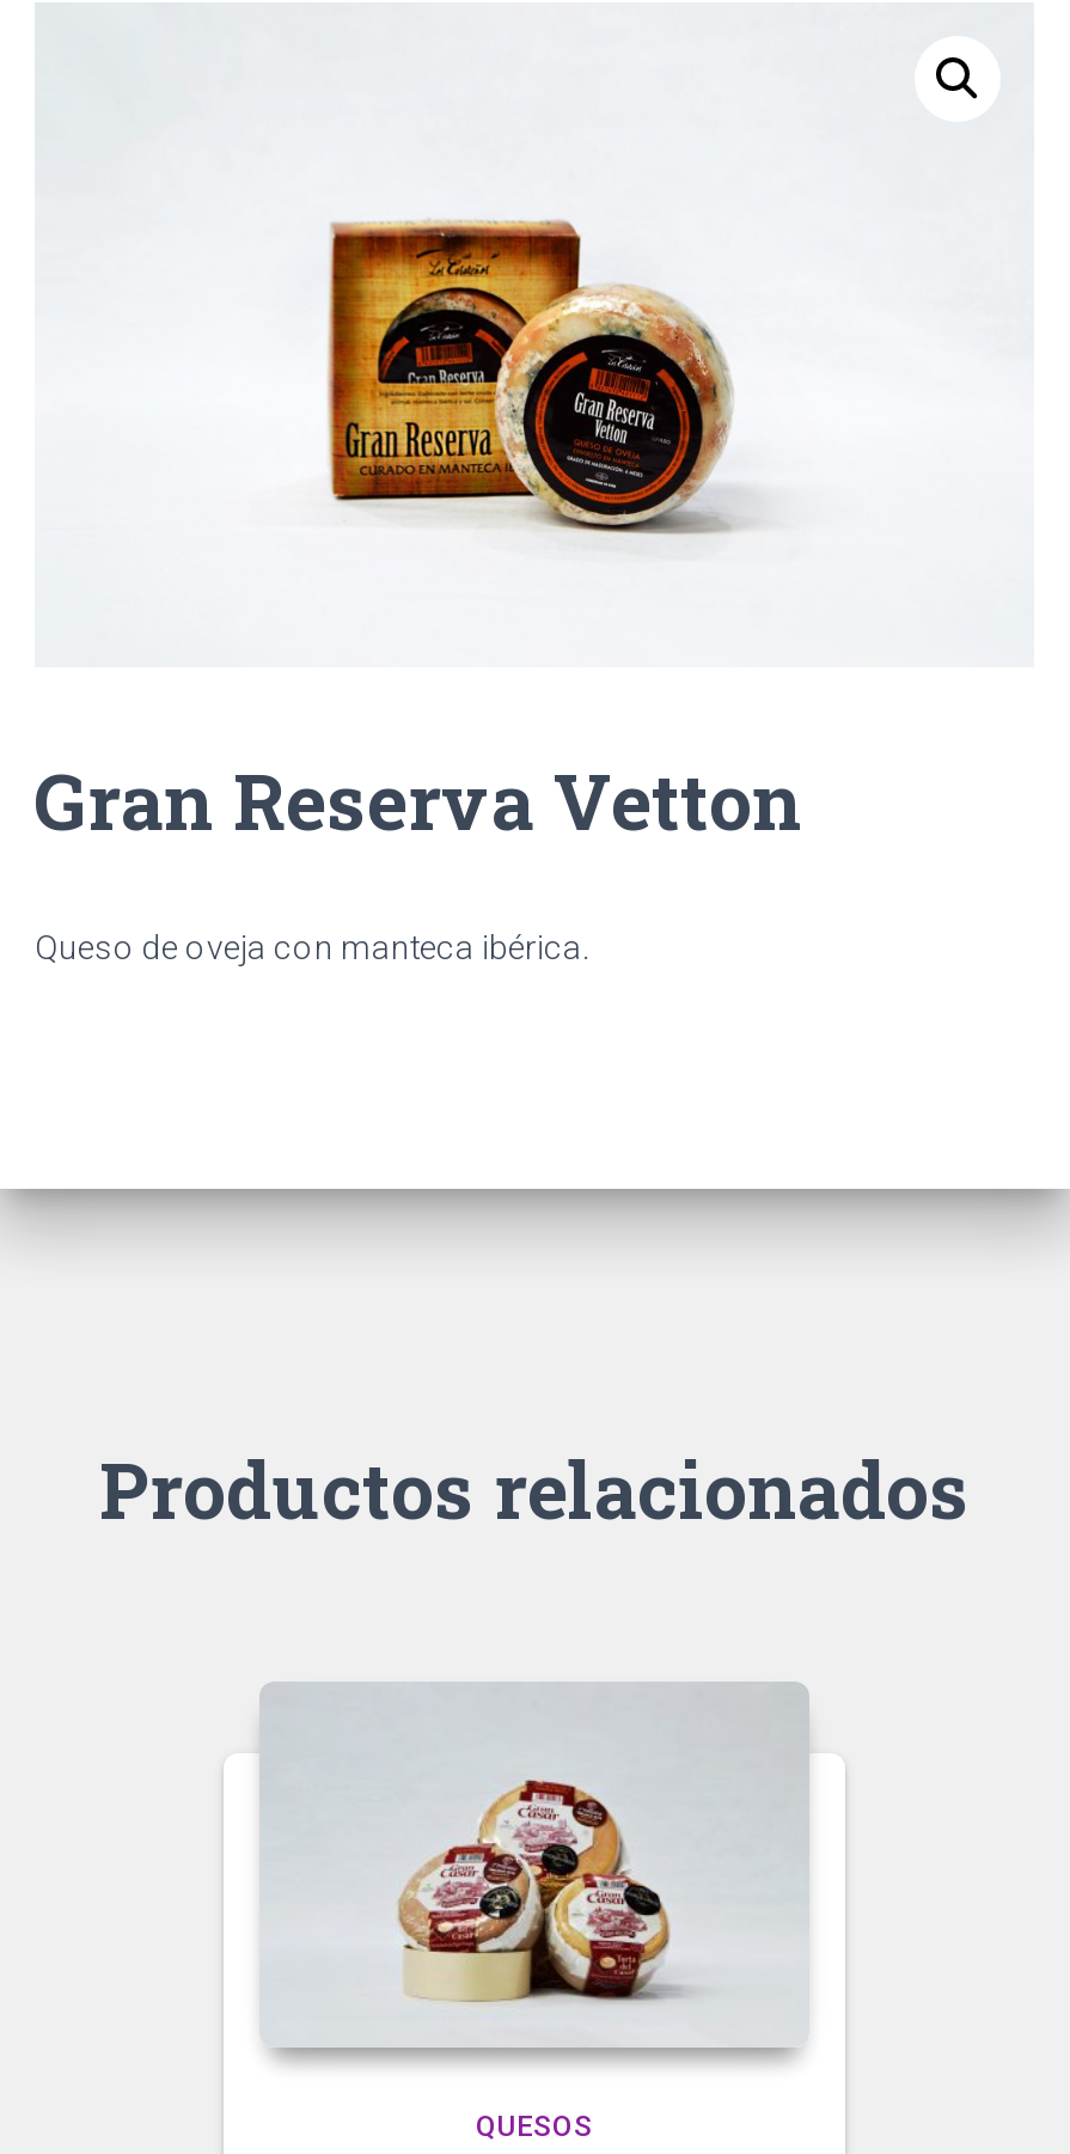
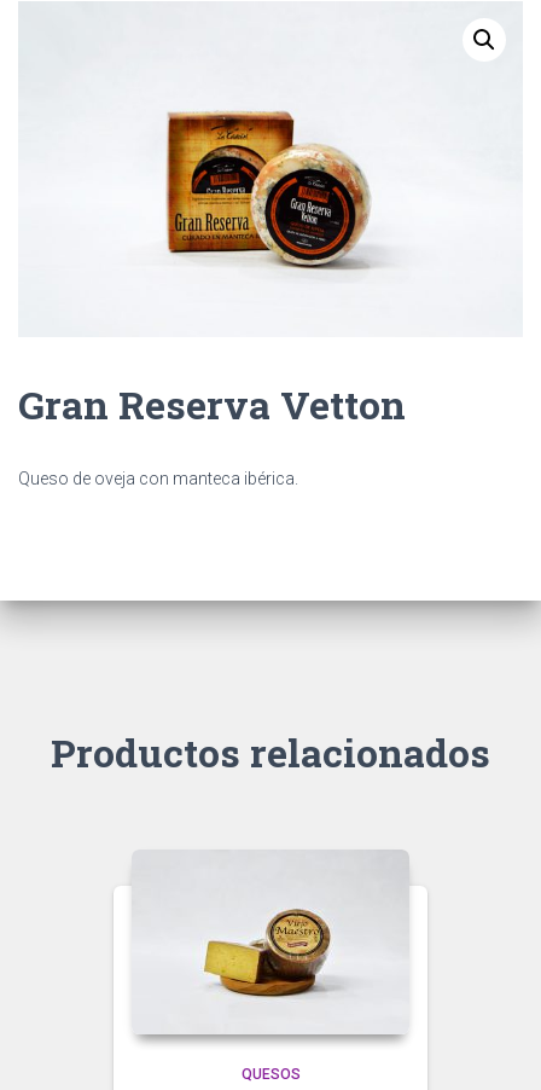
[396,1777,692,2004] [image] -> [202,899,348,1011] [image]

